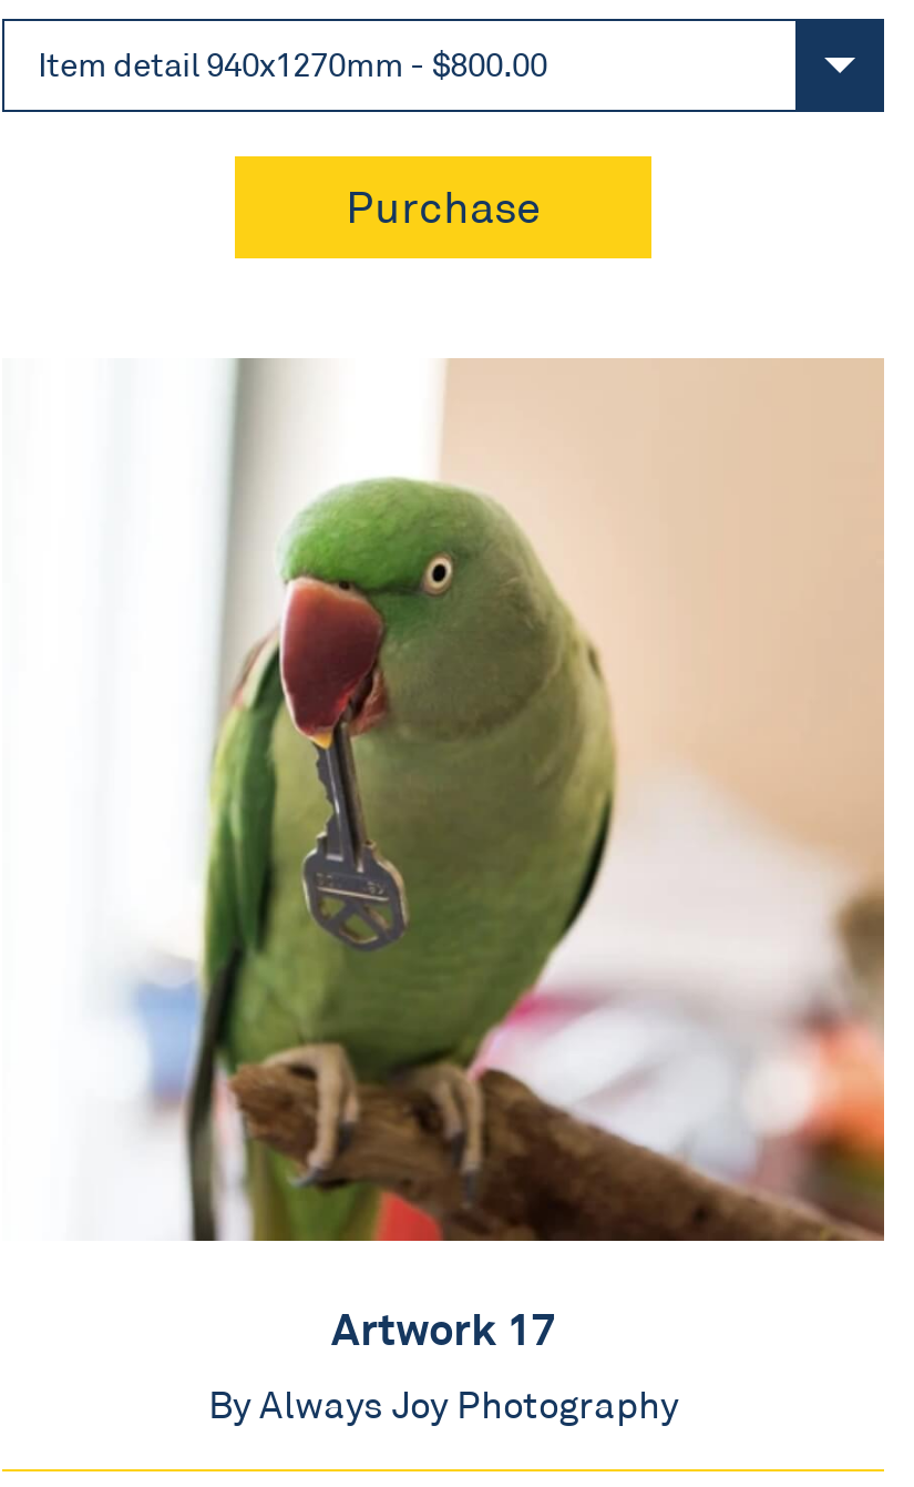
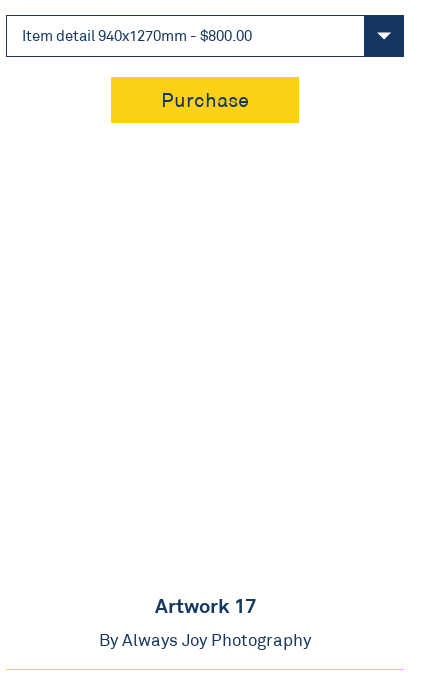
[115,356,886,1243] [image] -> none

